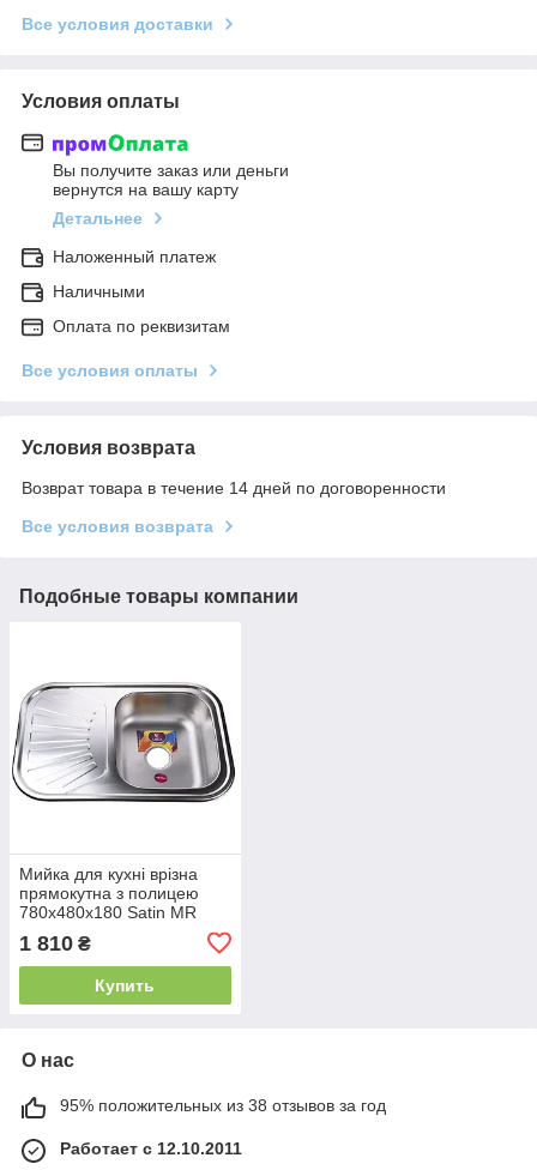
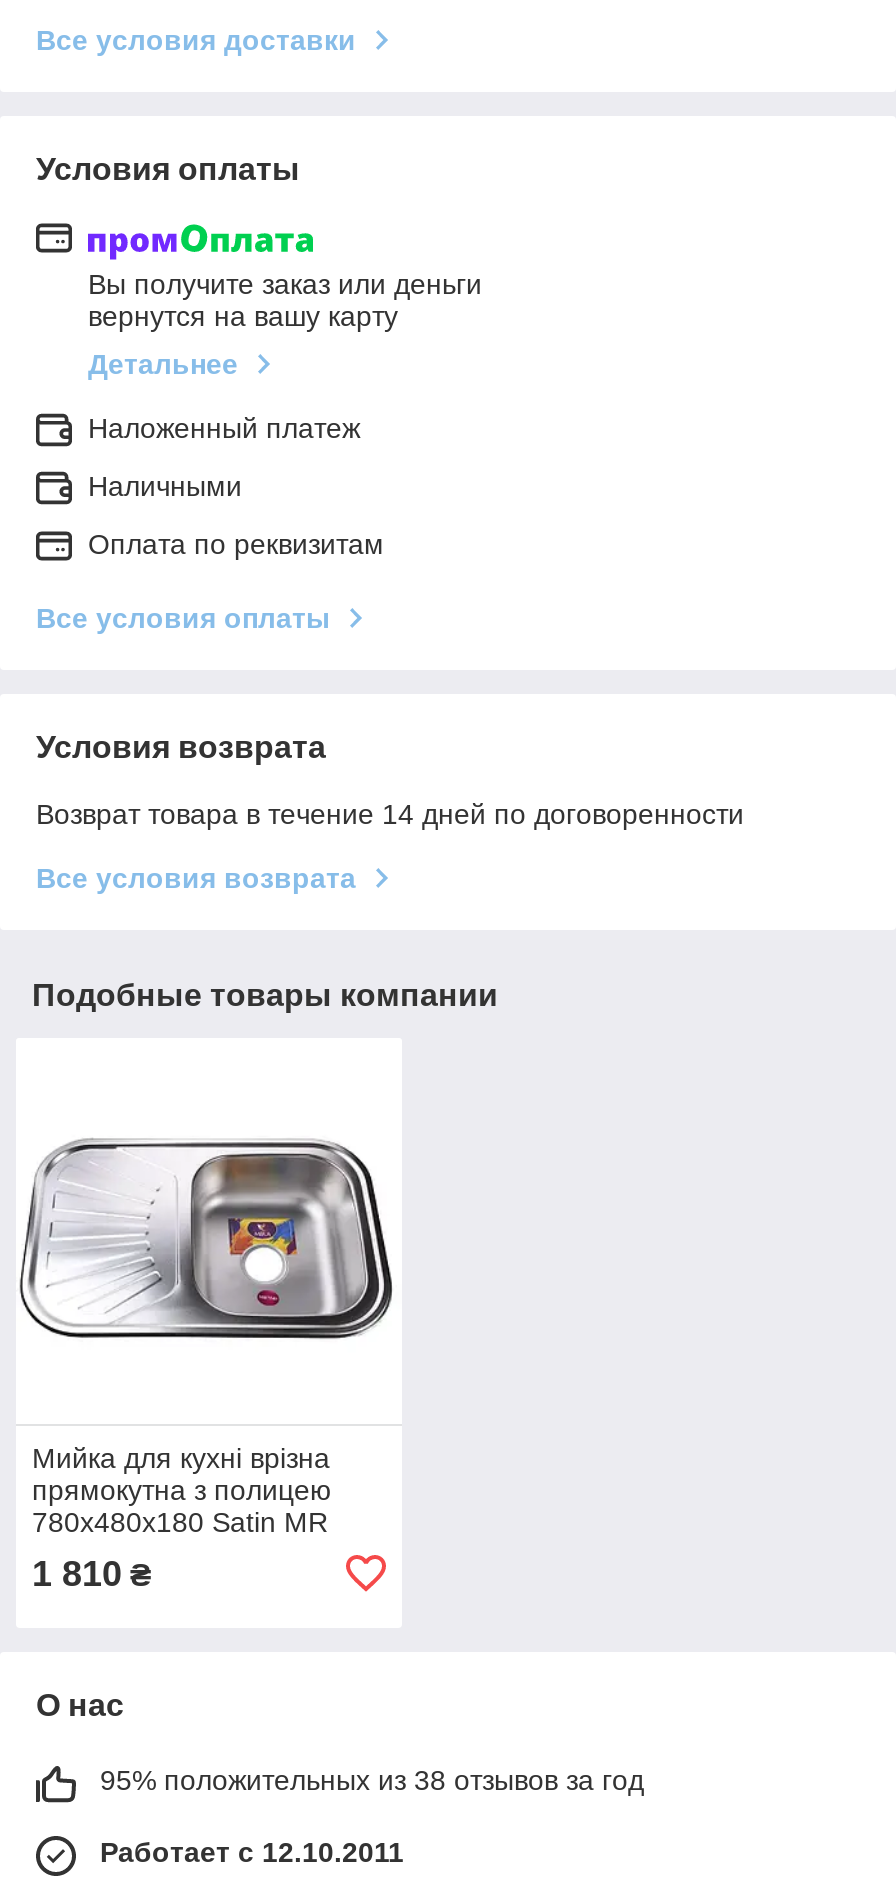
[95,976,155,995] Купить -> none

